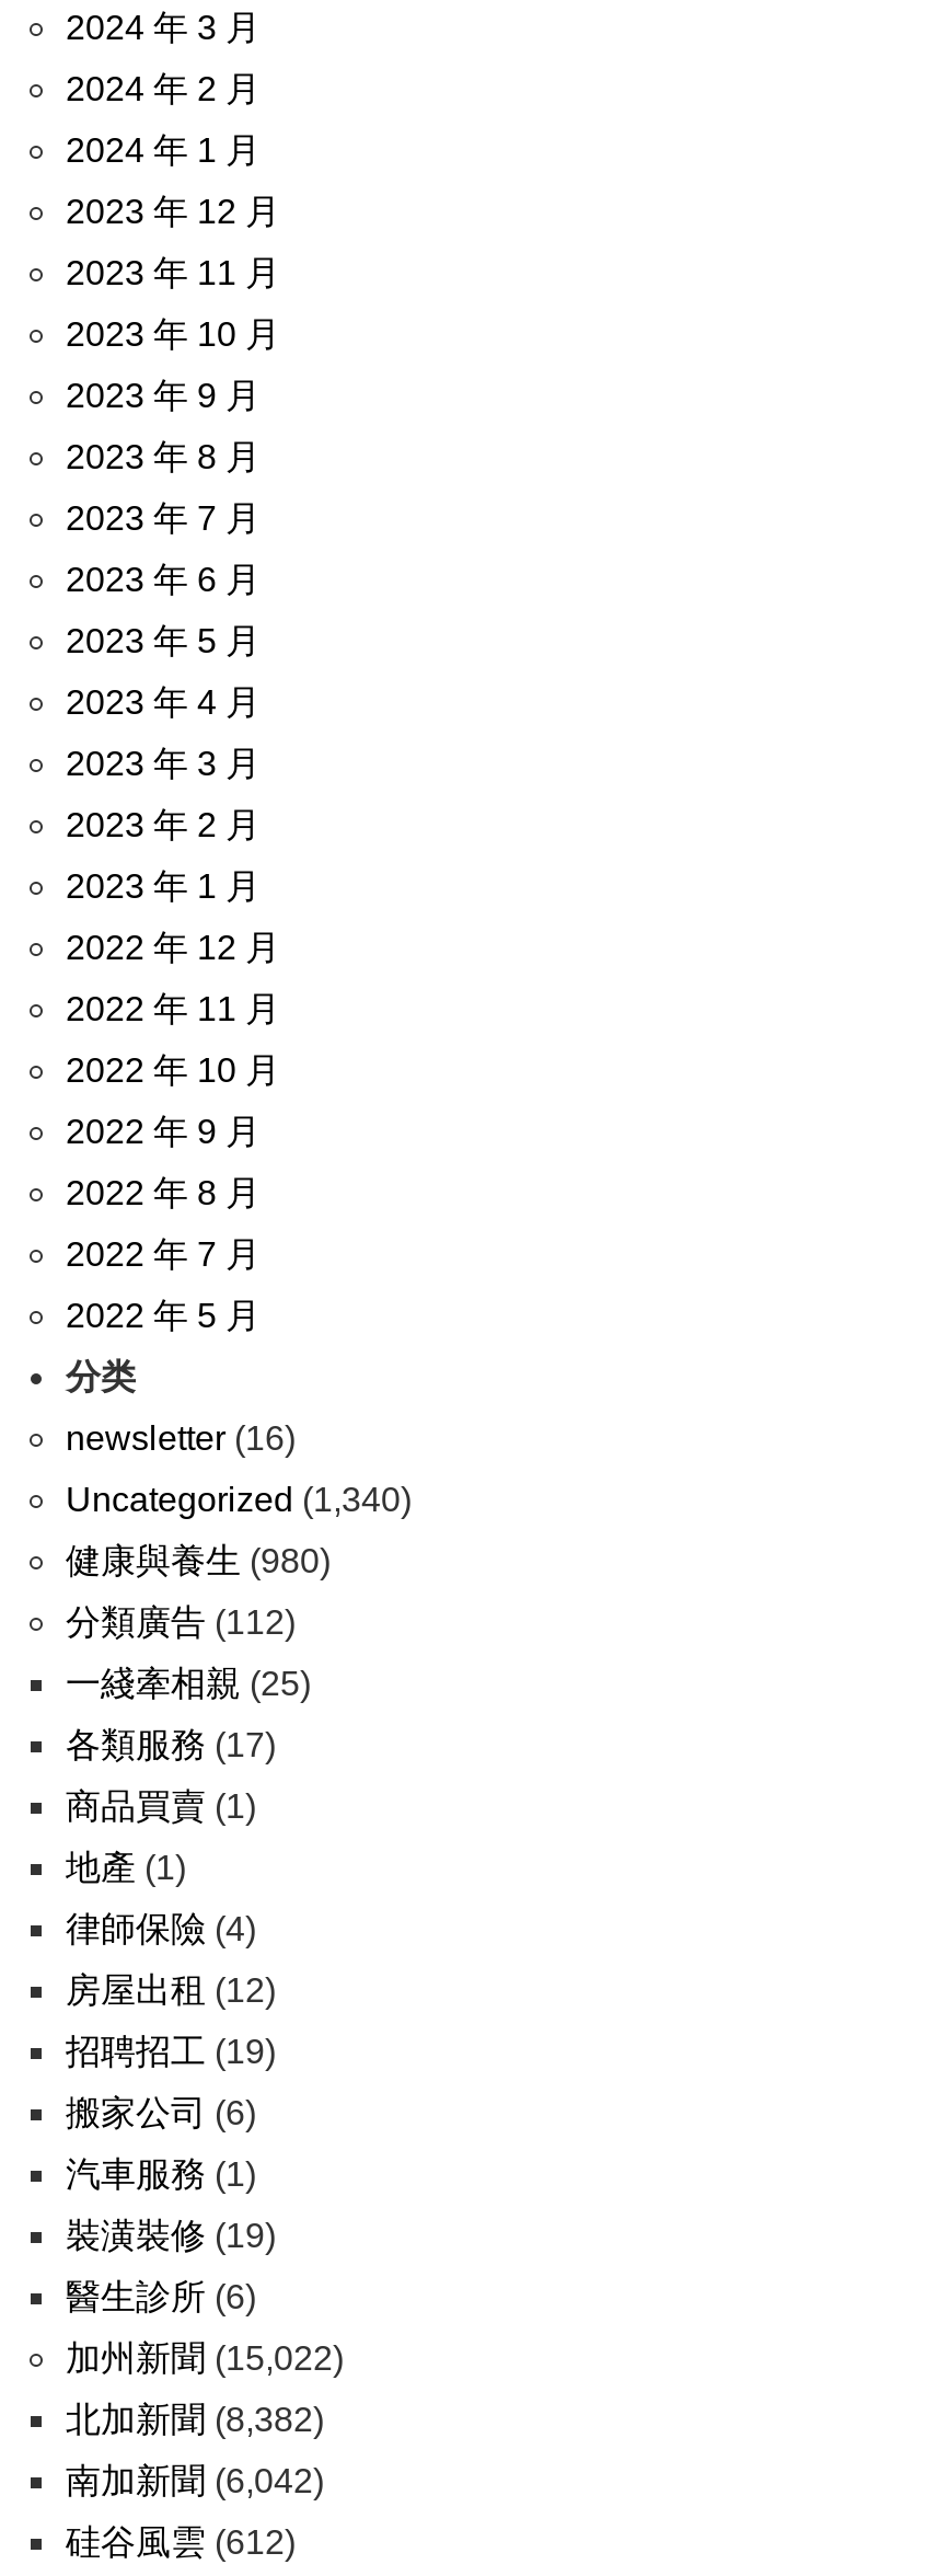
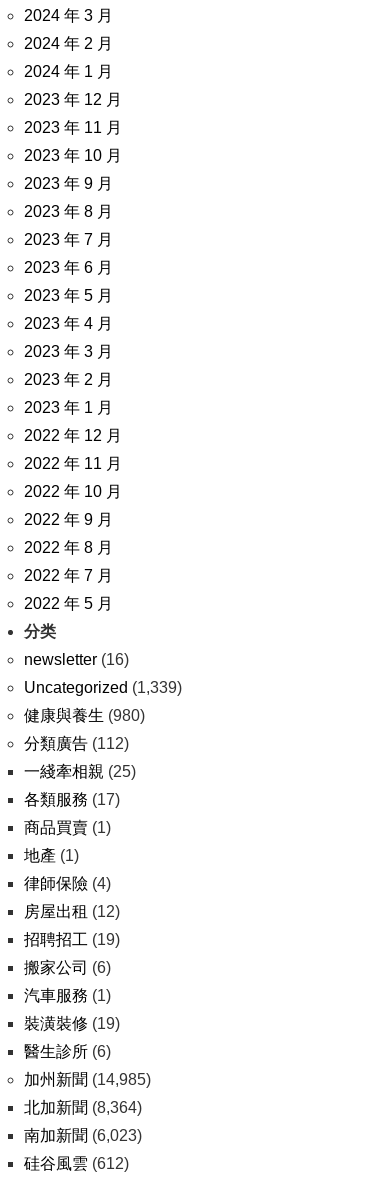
[66,1481,412,1518] Uncategorized (1,340) -> [24,679,182,696] Uncategorized (1,339)
[66,2339,344,2377] 加州新聞(15,022) -> [24,1071,151,1088] 加州新聞(14,985)
[66,2401,324,2438] 北加新聞(8,382) -> [24,1099,142,1116] 北加新聞(8,364)
[66,2462,324,2499] 南加新聞(6,042) -> [24,1127,142,1144] 南加新聞(6,023)

